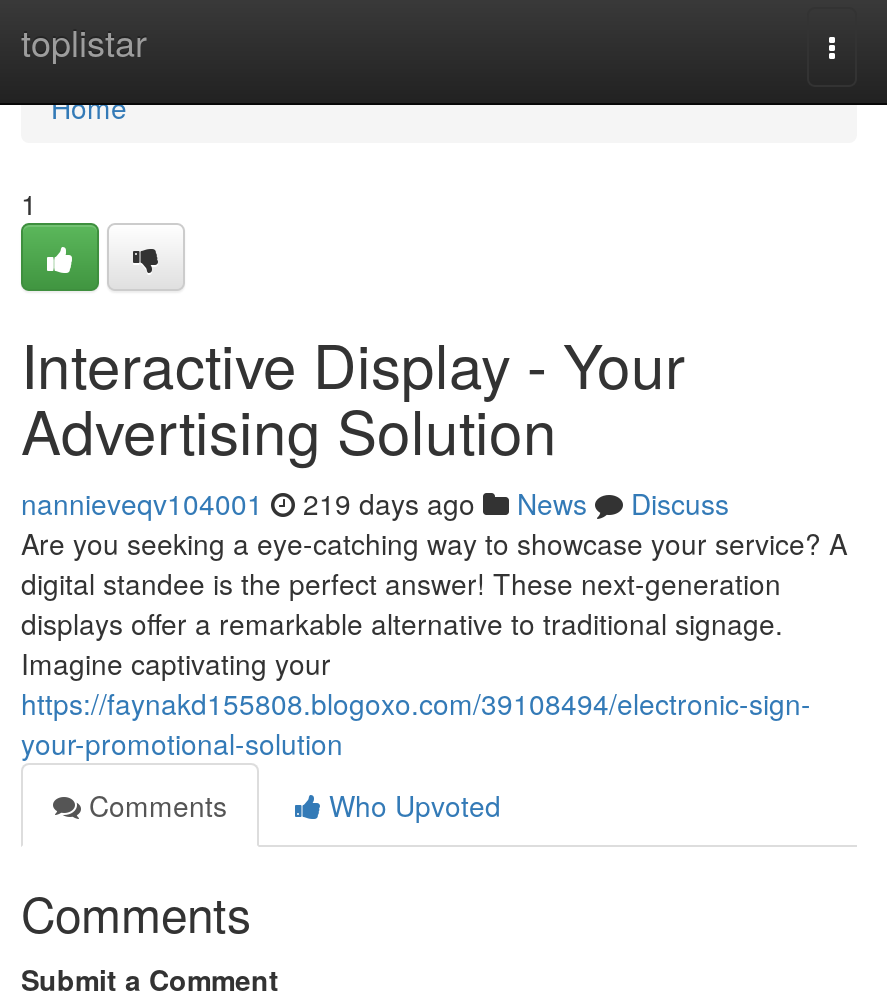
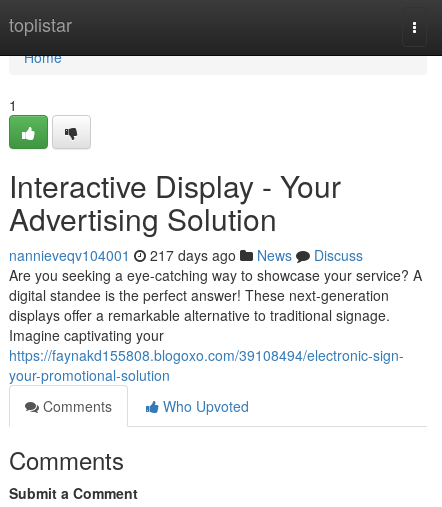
[21,483,729,523] nannieveqv104001 219 days ago News Discuss -> [9,245,363,265] nannieveqv104001 217 days ago News Discuss

